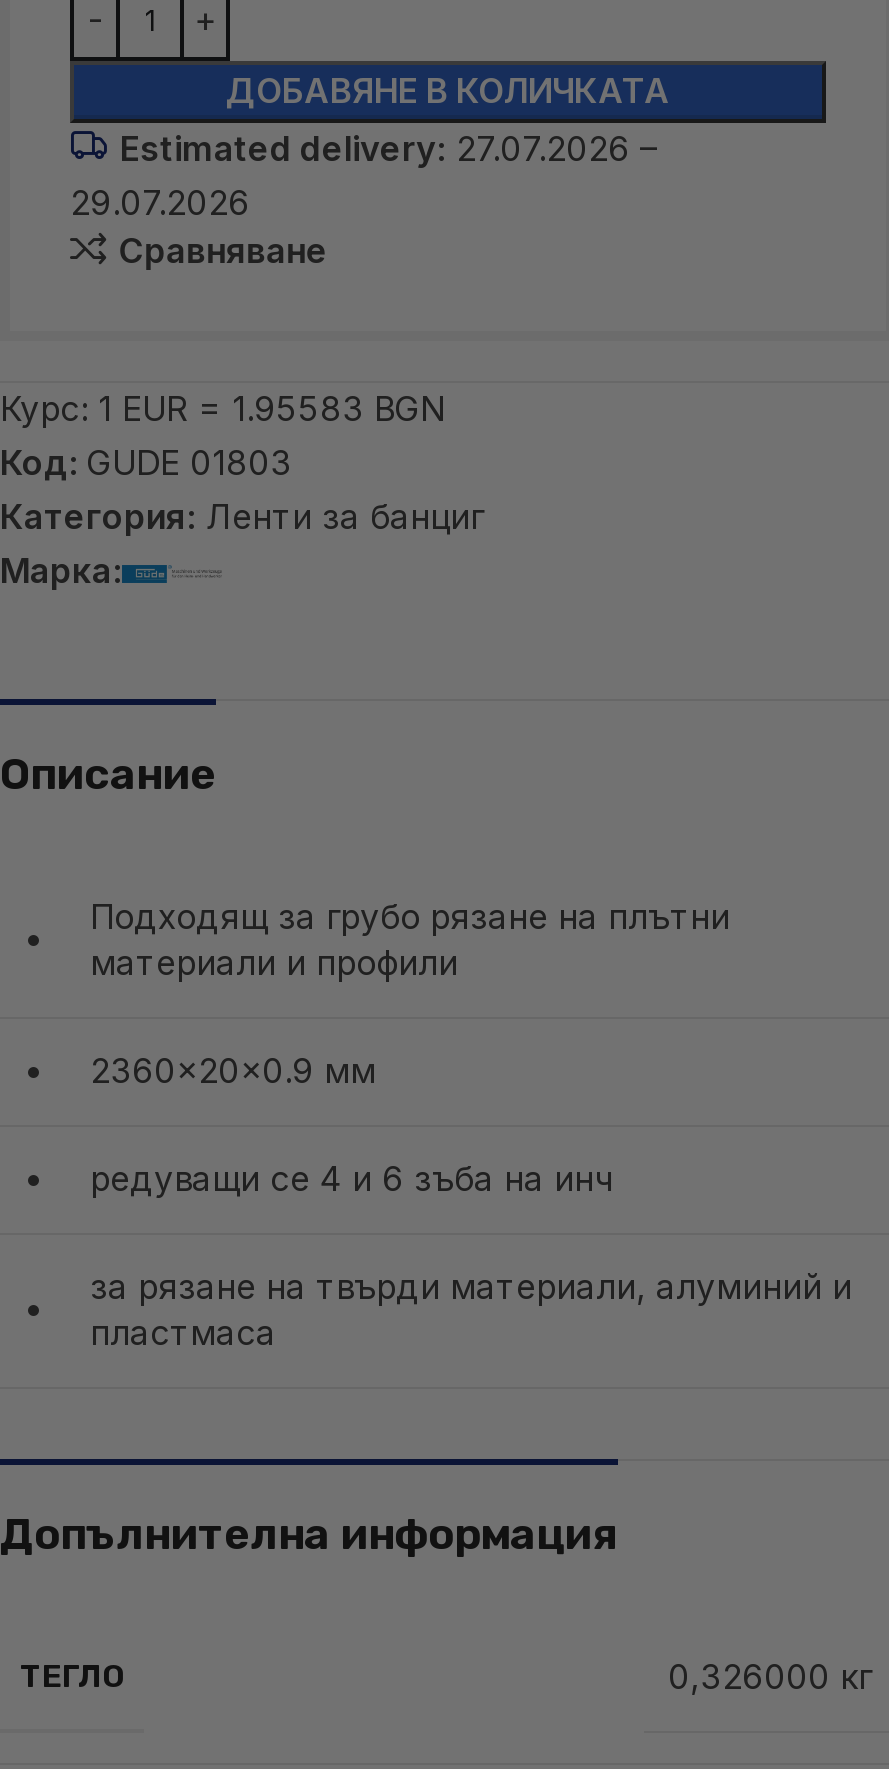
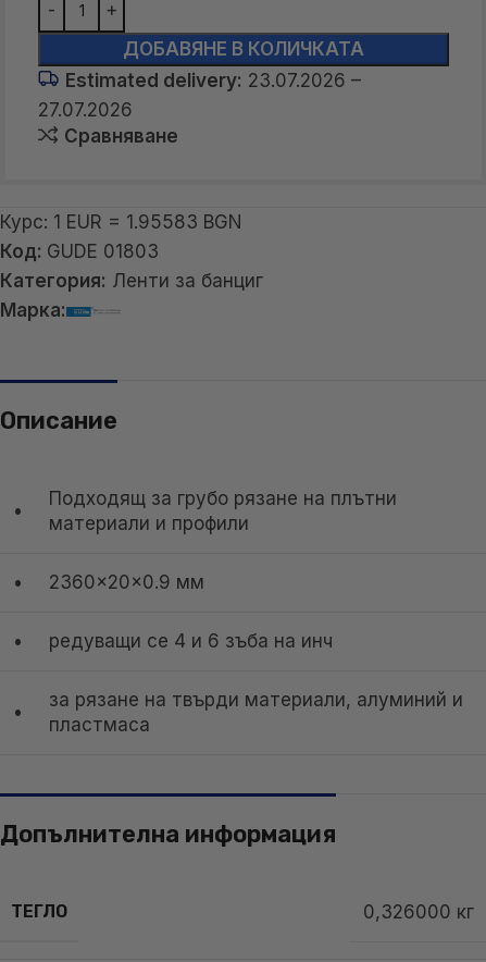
[120,129,658,169] Estimated delivery: 27.07.2026 – -> [65,70,361,91] Estimated delivery: 23.07.2026 –
[70,183,250,223] 29.07.2026 -> [38,99,133,121] 27.07.2026

